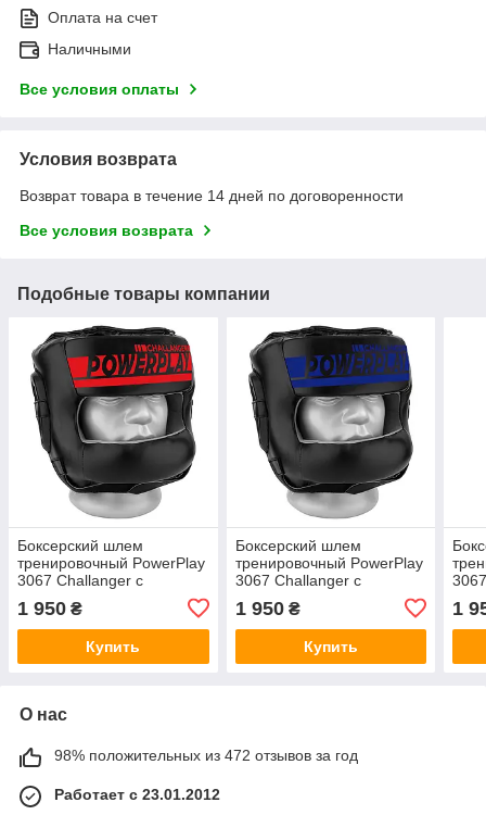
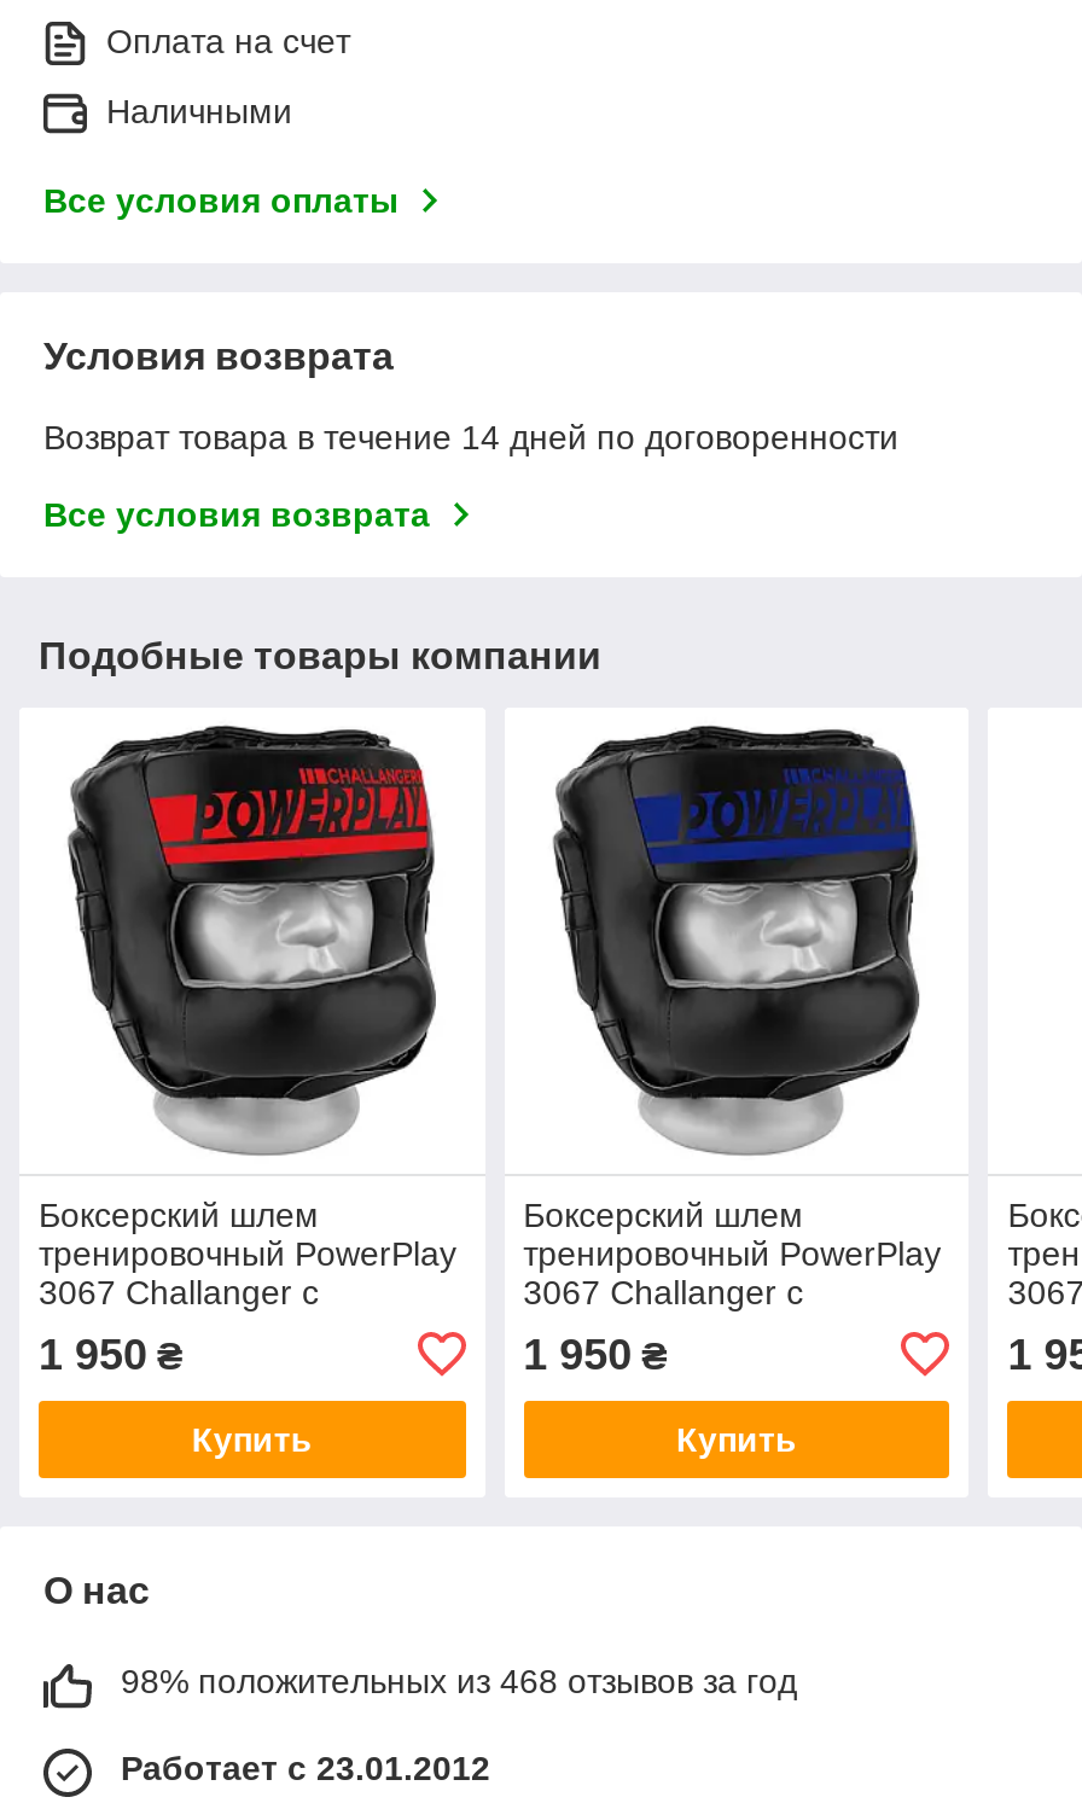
[54,746,358,764] 98% положительных из 472 отзывов за год -> [121,1661,797,1700] 98% положительных из 468 отзывов за год

